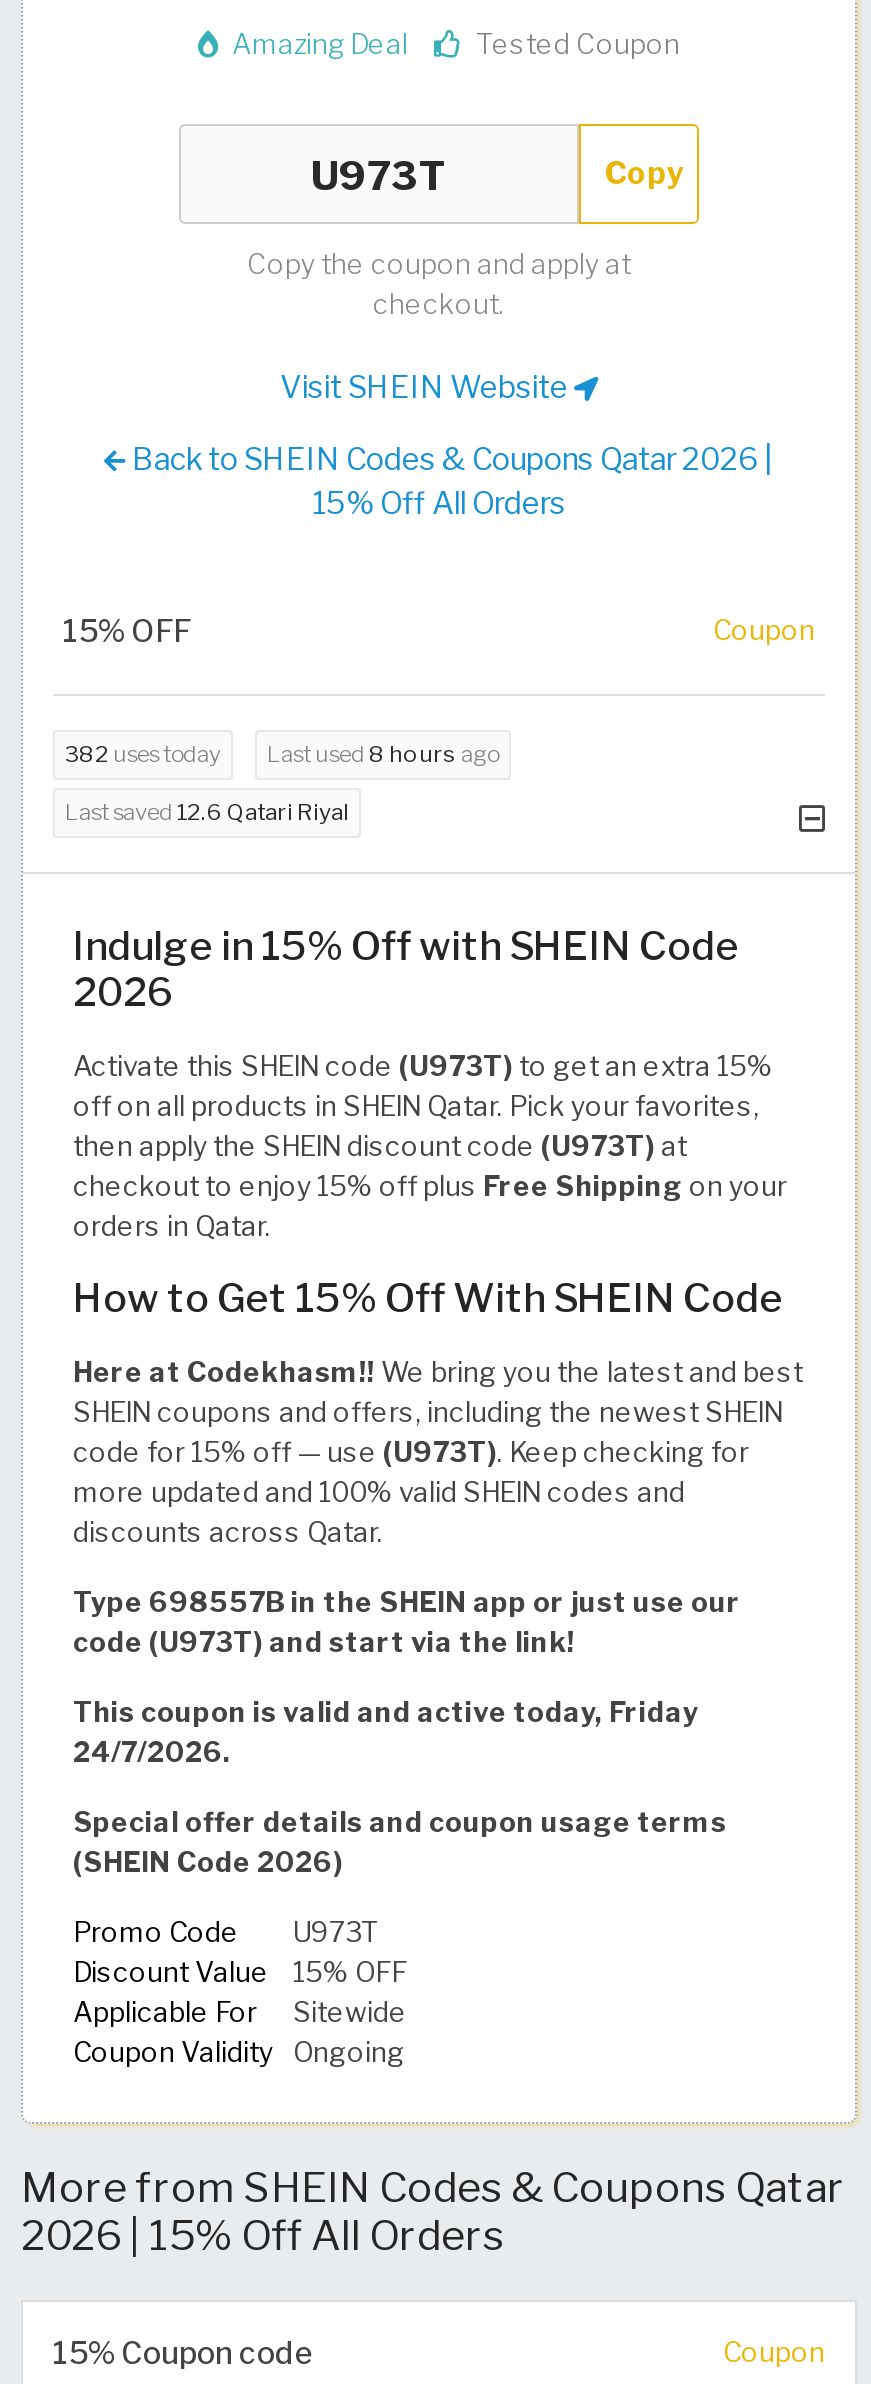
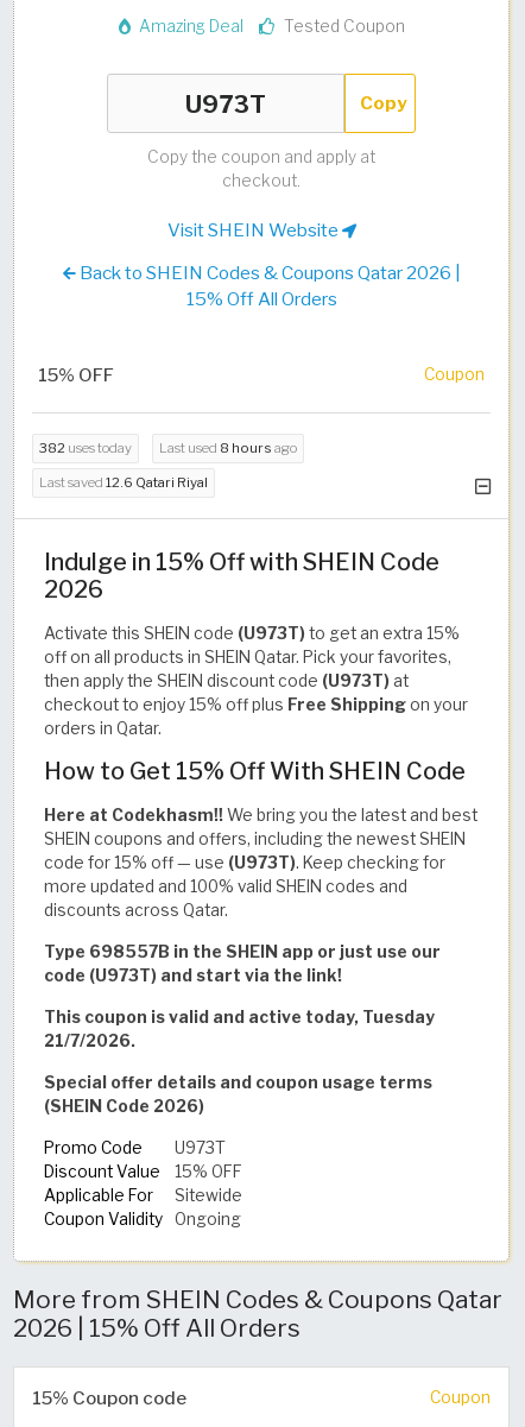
[73,1695,699,1727] This coupon is valid and active today, Friday -> [44,1007,435,1026] This coupon is valid and active today, Tuesday
[73,1735,231,1767] 24/7/2026. -> [44,1031,135,1050] 21/7/2026.

